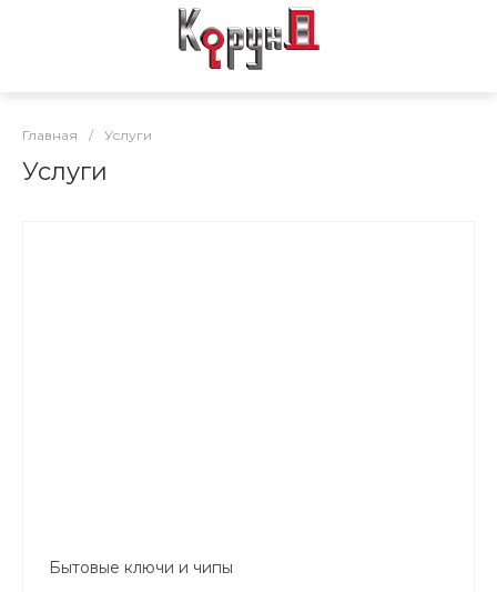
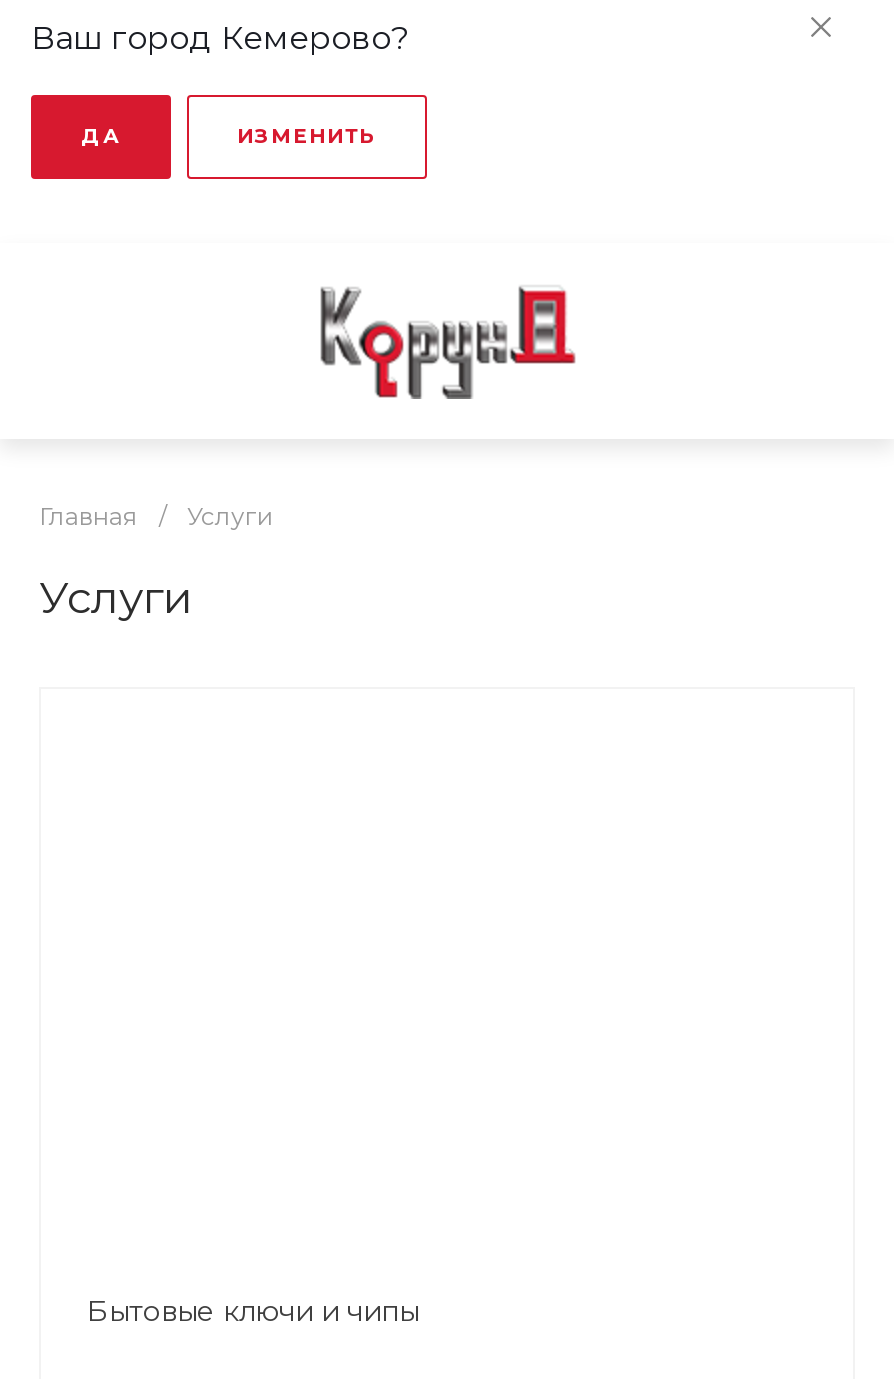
none -> [31,19,409,149] Ваш город Кемерово? | ДА | ИЗМЕНИТЬ

